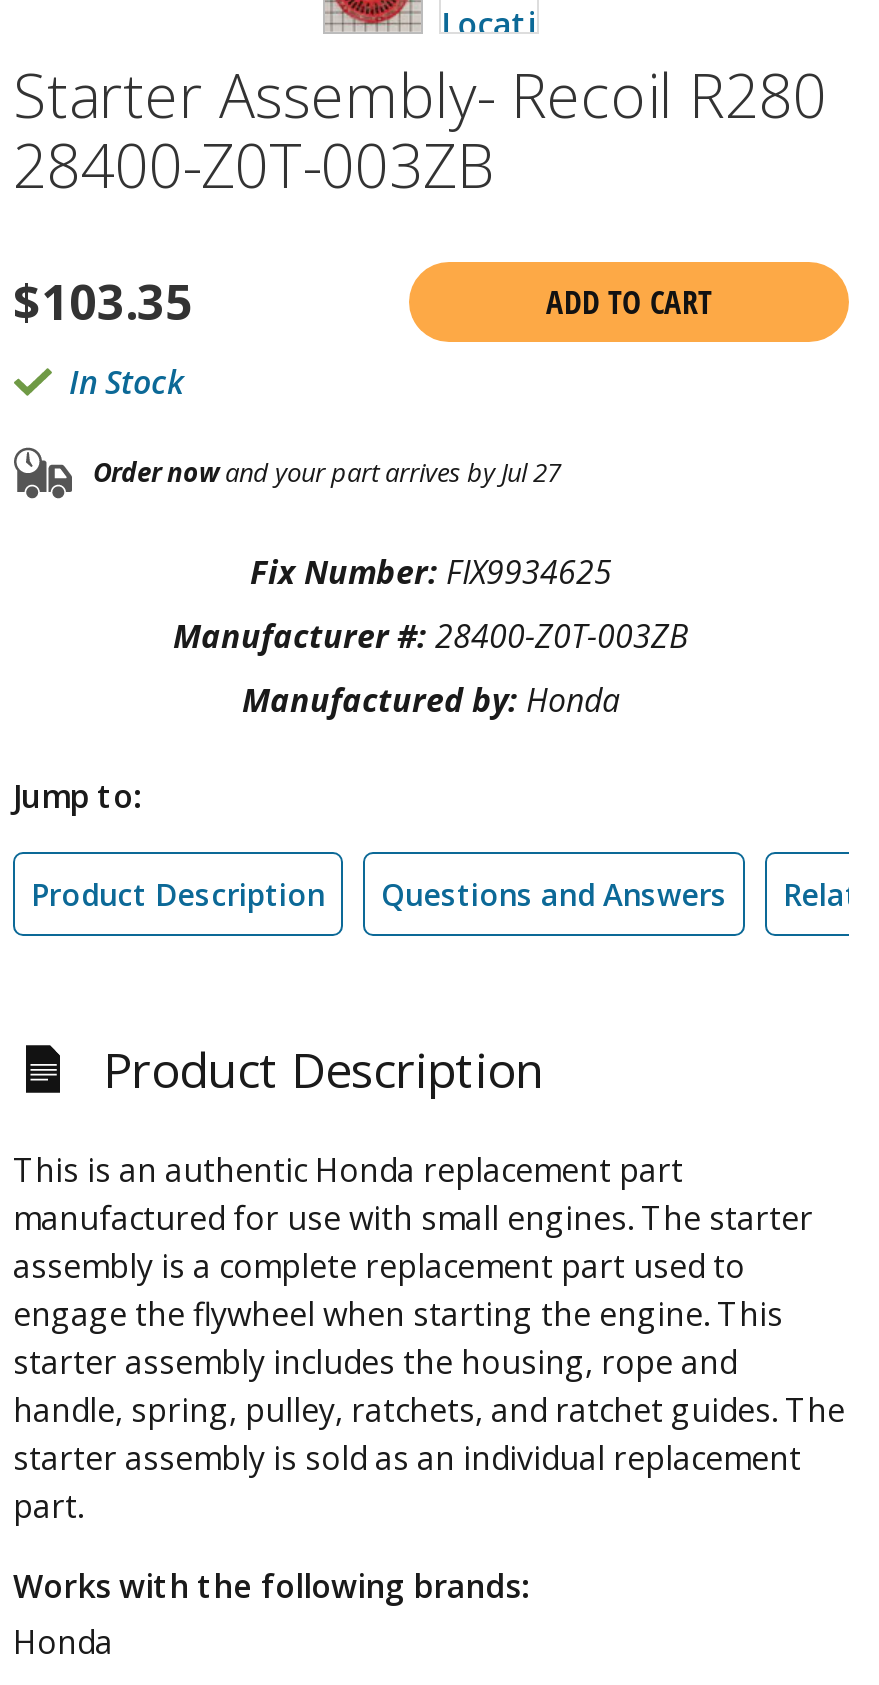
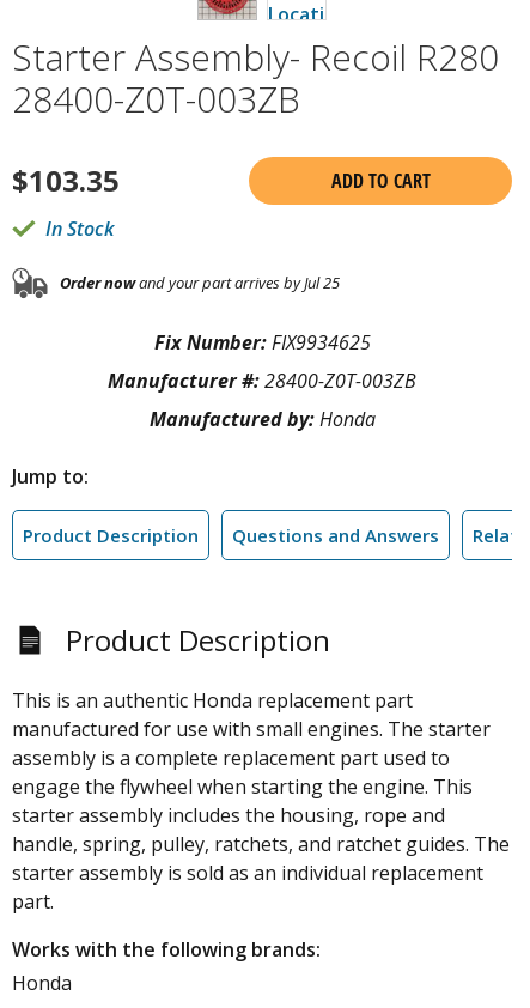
[93,455,561,491] Order nowand your part arrives by Jul 27 -> [60,272,340,294] Order nowand your part arrives by Jul 25

